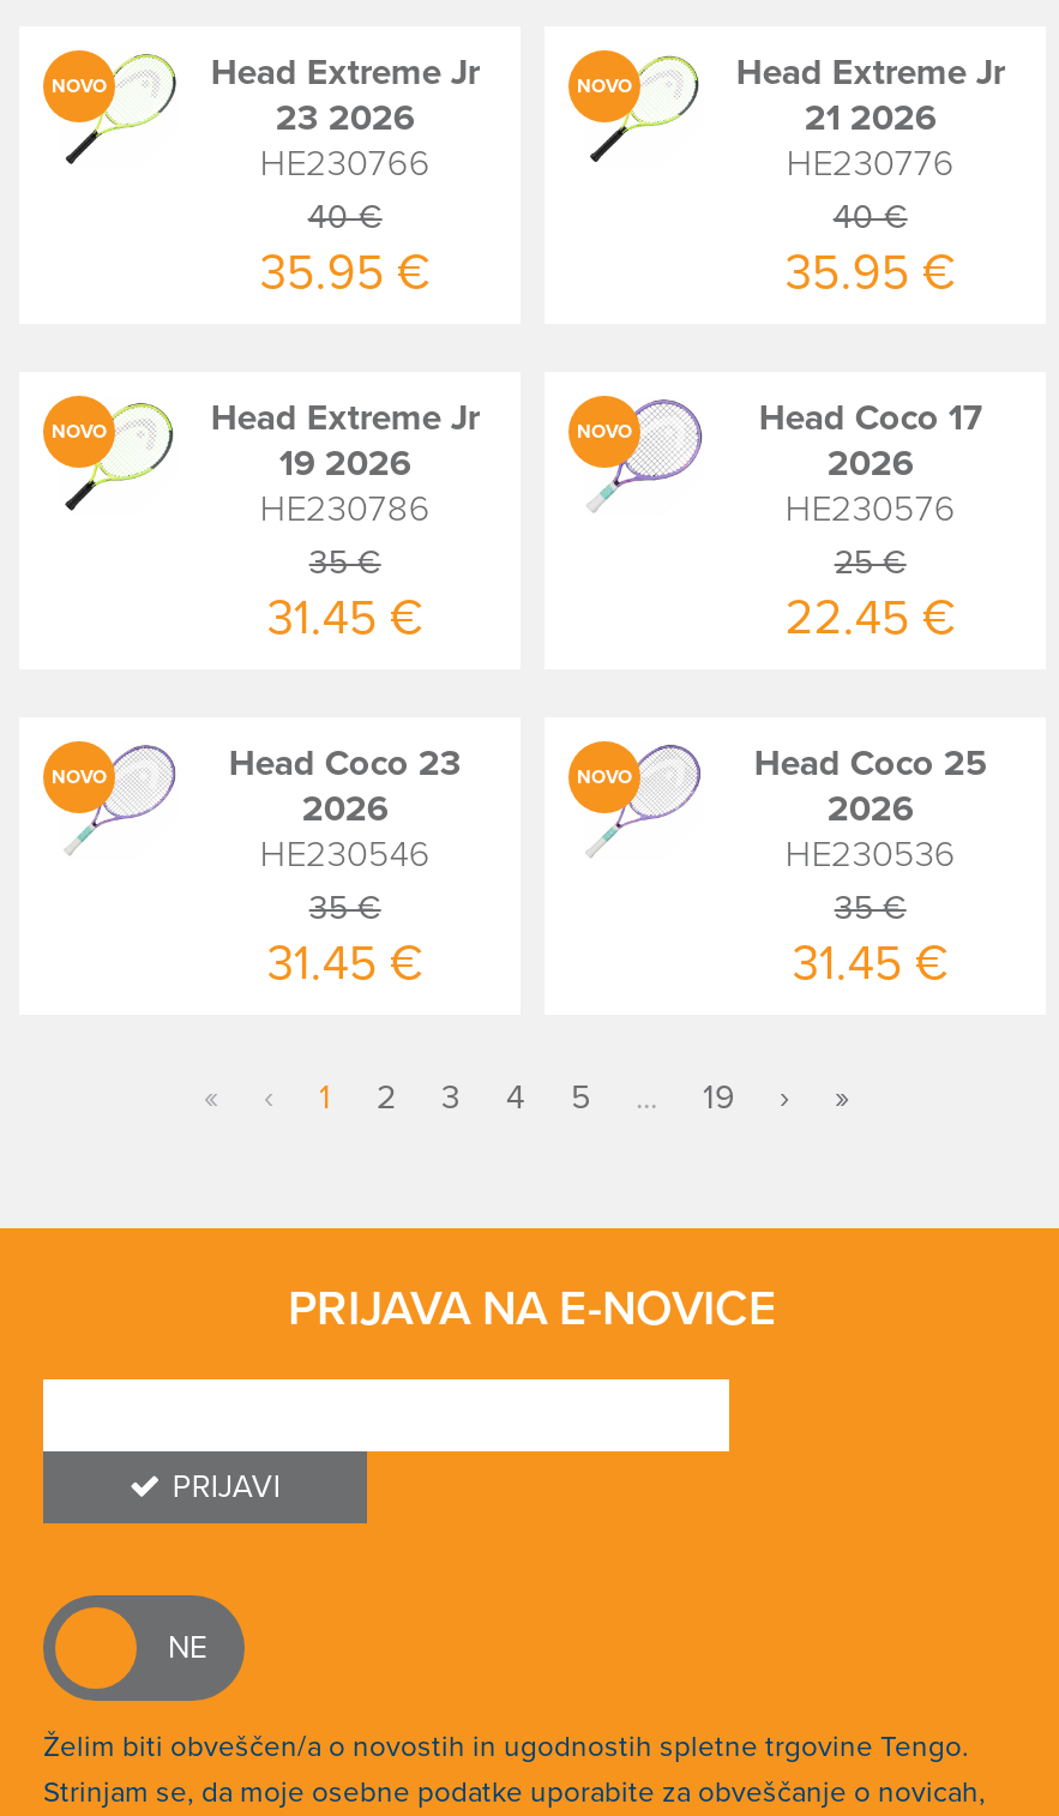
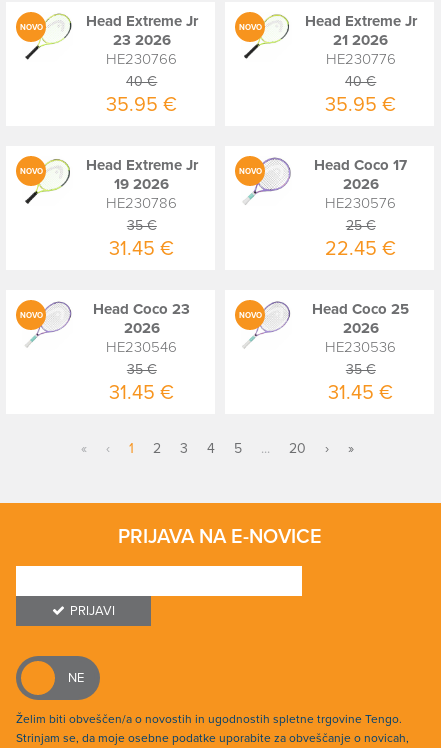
[703,1077,734,1118] 19 -> [289,440,306,457] 20

